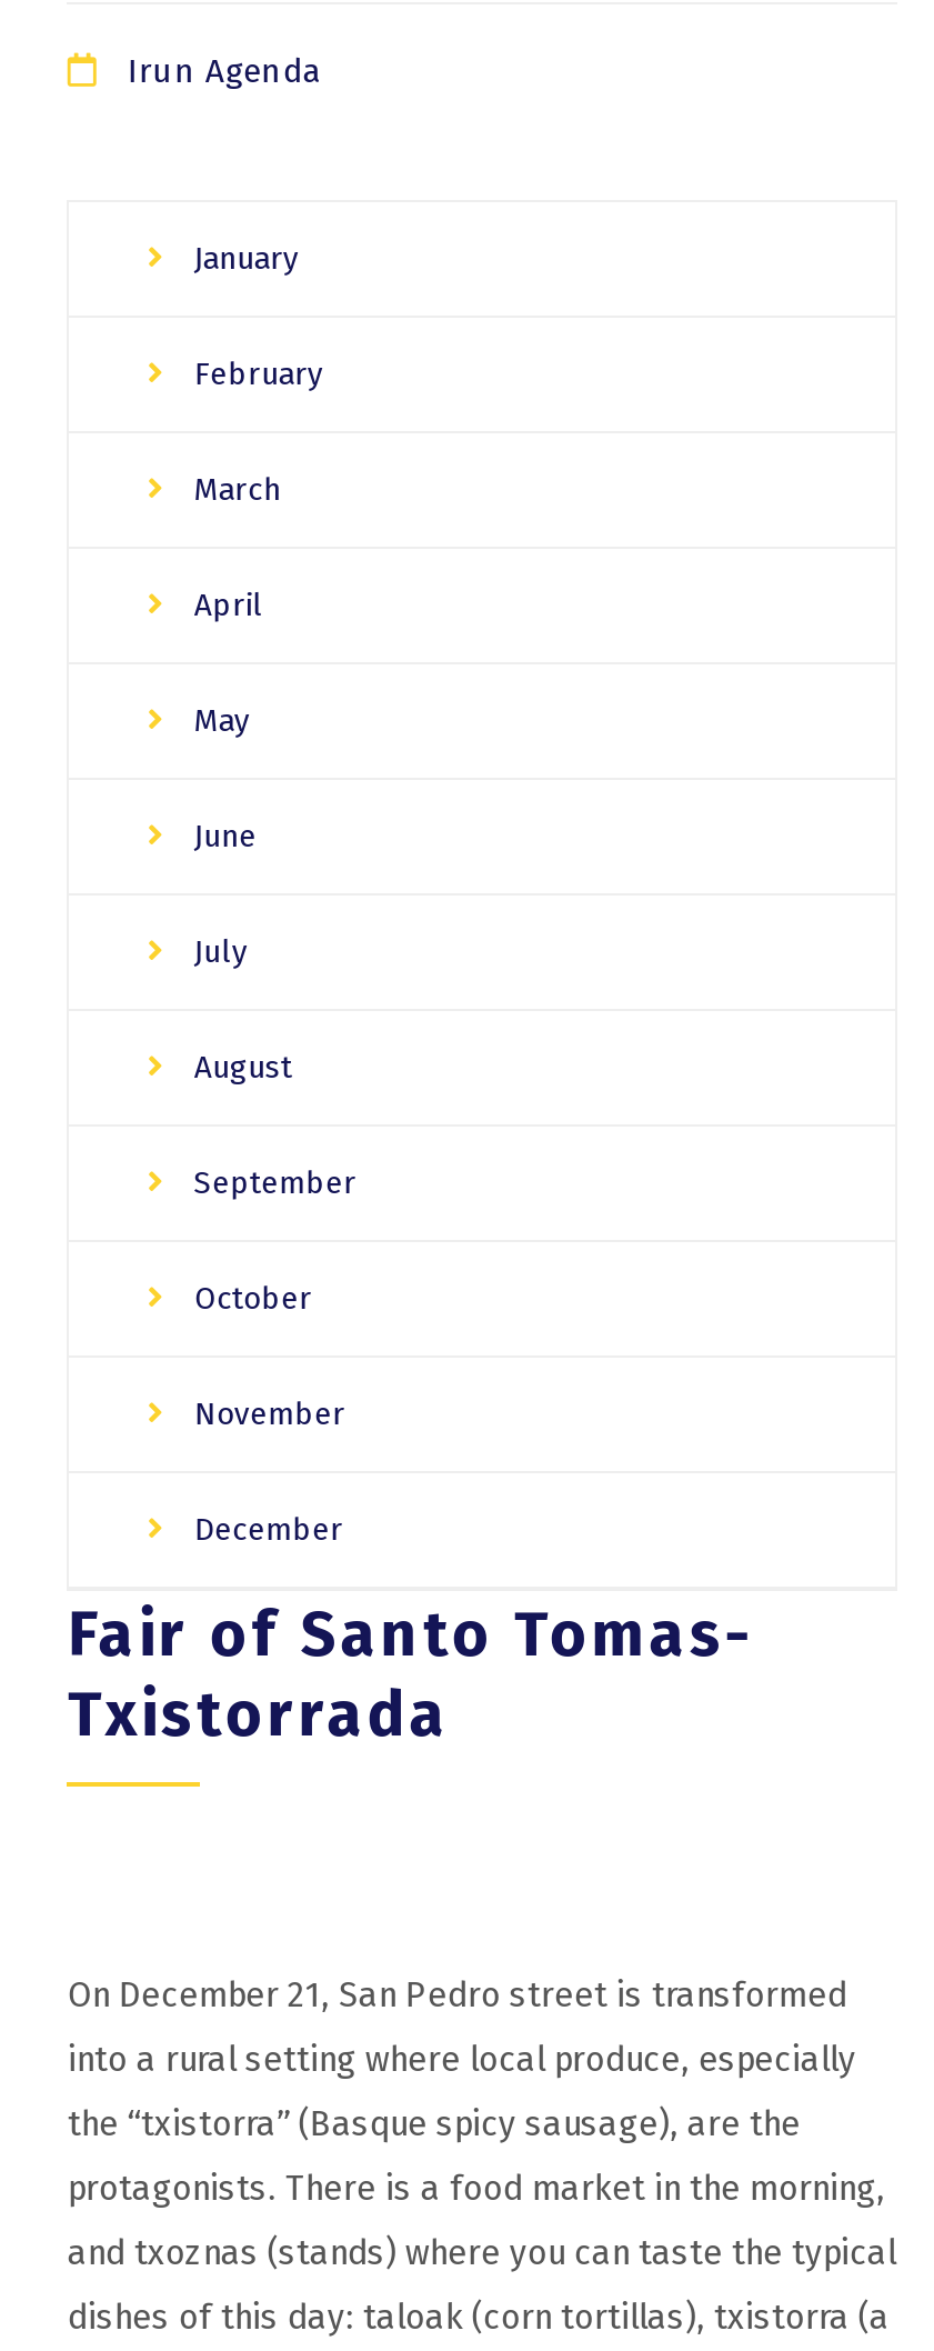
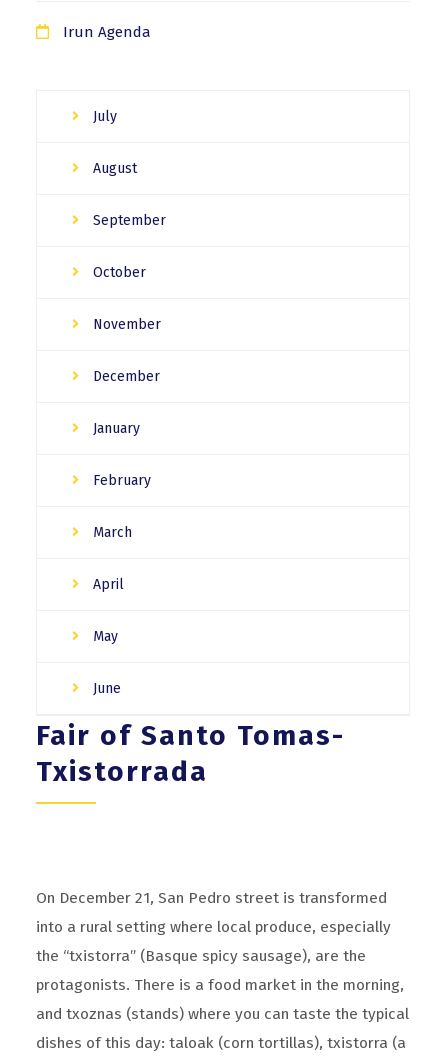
moved [185,240,323,856] -> [89,420,151,697]: January | February | March | April | May | June
moved [185,933,356,1549] -> [89,108,166,385]: July | August | September | October | November | December

